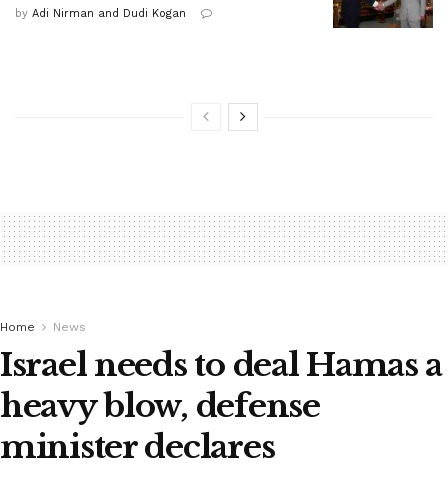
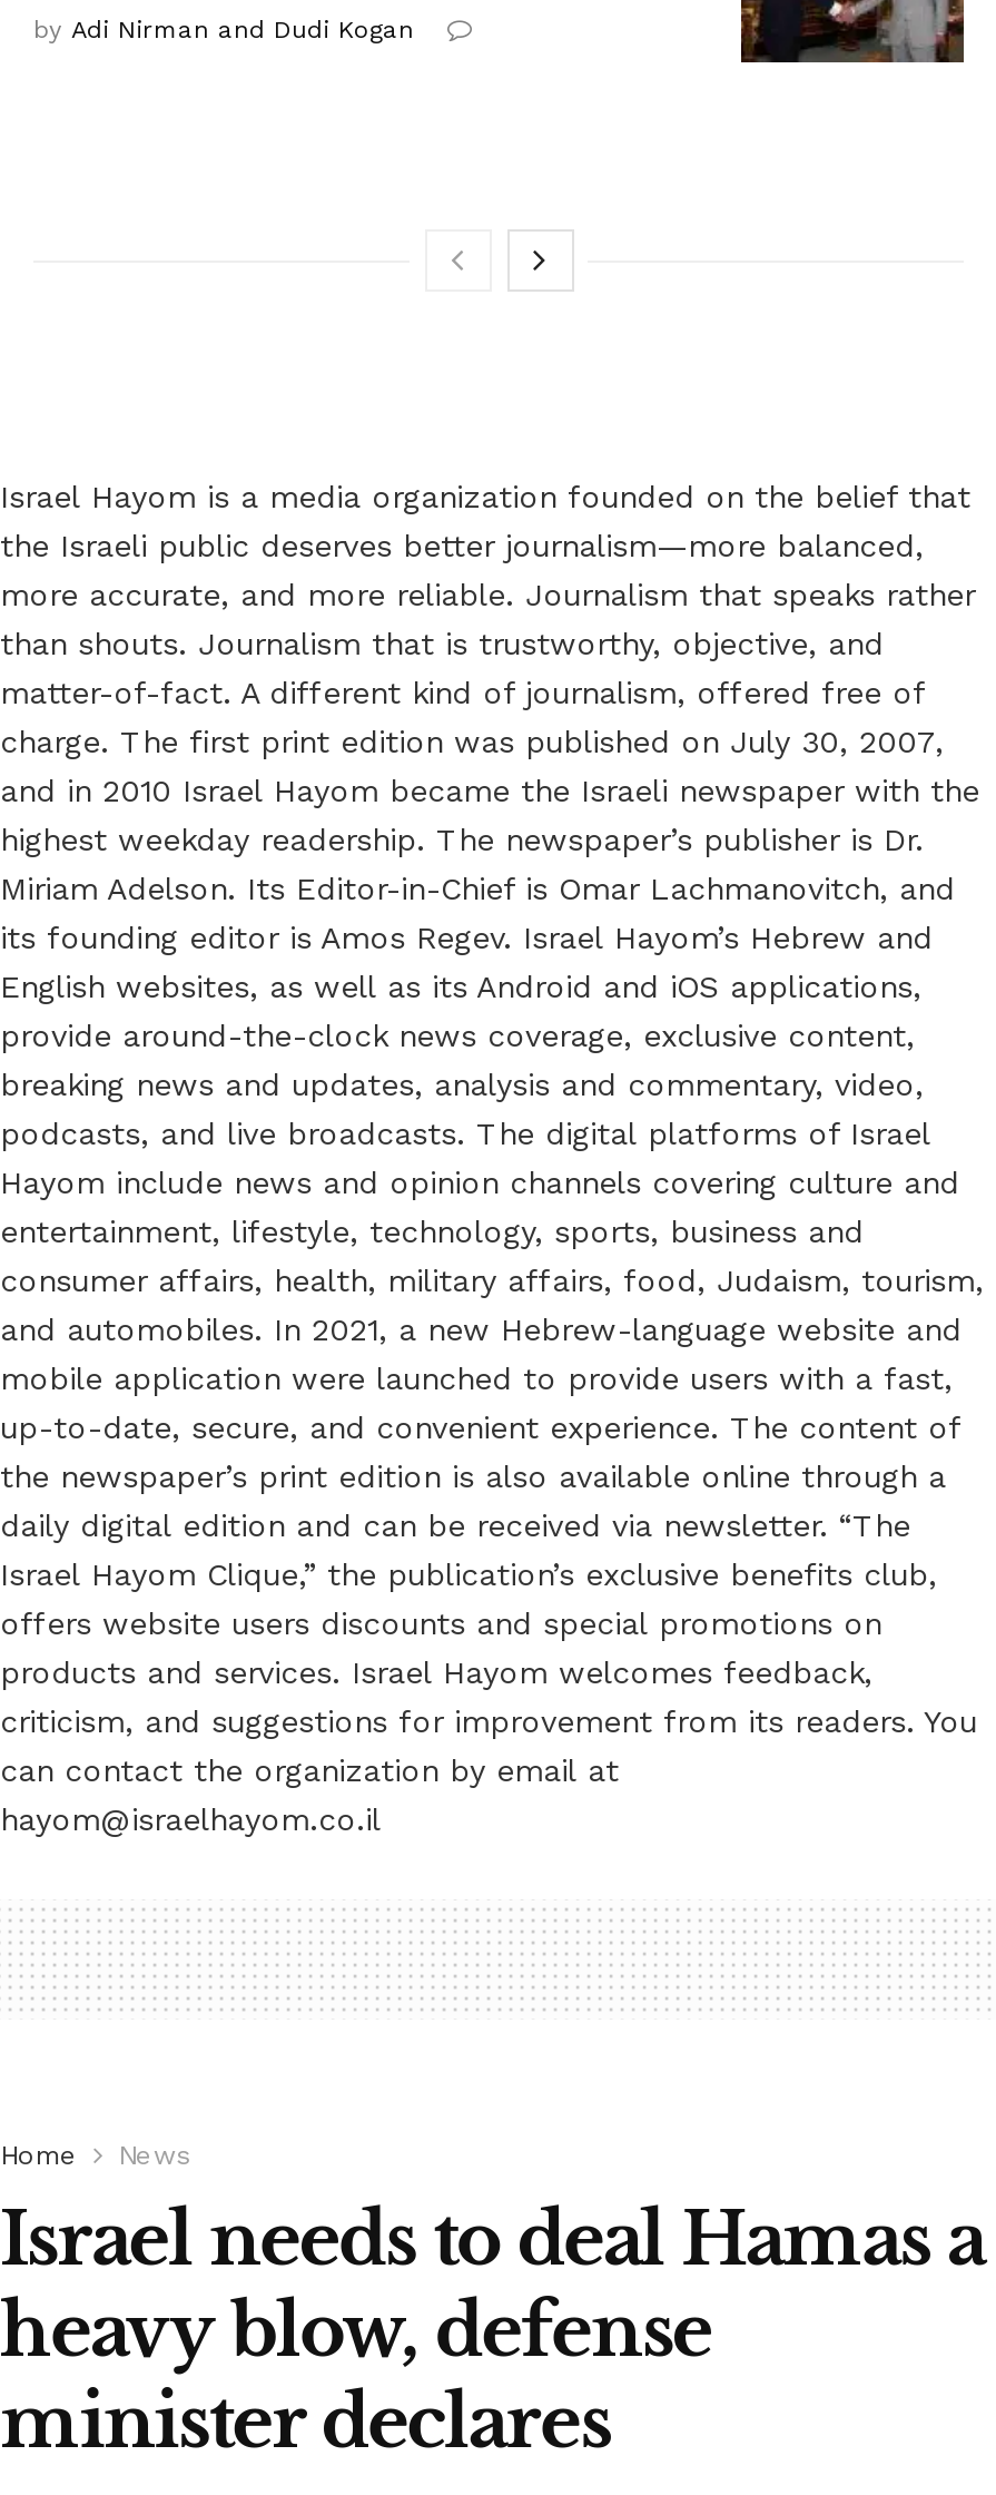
none -> [0,479,984,1838] Israel Hayom is a media organization founded on the belief that | the Israeli public deserves better journalism—more balanced, | more accurate, and more reliable. Journalism that speaks rather | than shouts. Journalism that is trustworthy, objective, and | matter-of-fact. A different kind of journalism, offered free of | charge. The first print edition was published on July 30, 2007, | and in 2010 Israel Hayom became the Israeli newspaper with the | highest weekday readership. The newspaper’s publisher is Dr. | Miriam Adelson. Its Editor-in-Chief is Omar Lachmanovitch, and | its founding editor is Amos Regev. Israel Hayom’s Hebrew and | English websites, as well as its Android and iOS applications, | provide around-the-clock news coverage, exclusive content, | breaking news and updates, analysis and commentary, video, | podcasts, and live broadcasts. The digital platforms of Israel | Hayom include news and opinion channels covering culture and | entertainment, lifestyle, technology, sports, business and | consumer affairs, health, military affairs, food, Judaism, tourism, | and automobiles. In 2021, a new Hebrew-language website and | mobile application were launched to provide users with a fast, | up-to-date, secure, and convenient experience. The content of | the newspaper’s print edition is also available online through a | daily digital edition and can be received via newsletter. “The | Israel Hayom Clique,” the publication’s exclusive benefits club, | offers website users discounts and special promotions on | products and services. Israel Hayom welcomes feedback, | criticism, and suggestions for improvement from its readers. You | can contact the organization by email at | hayom@israelhayom.co.il

